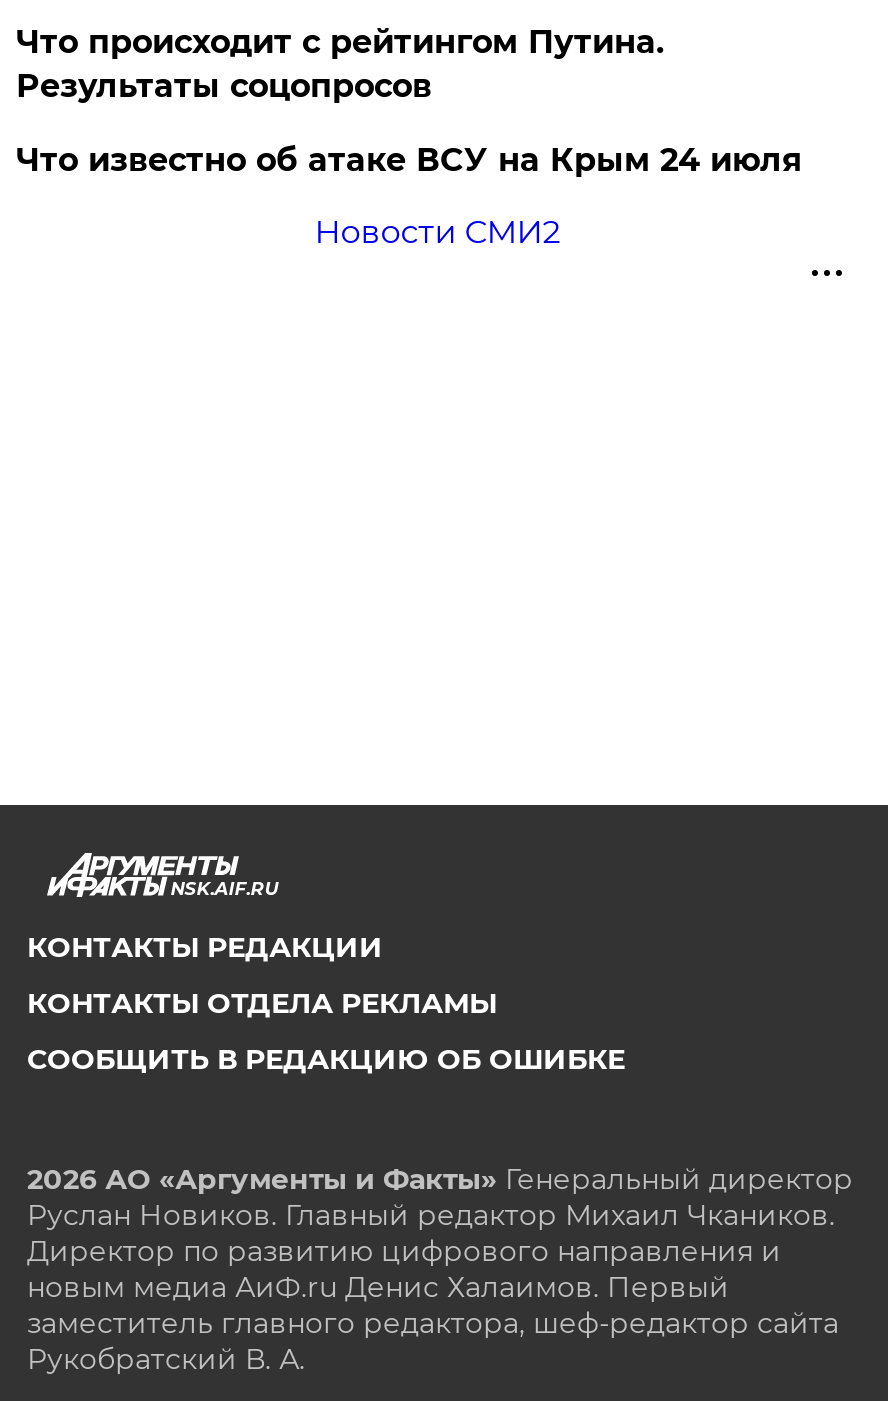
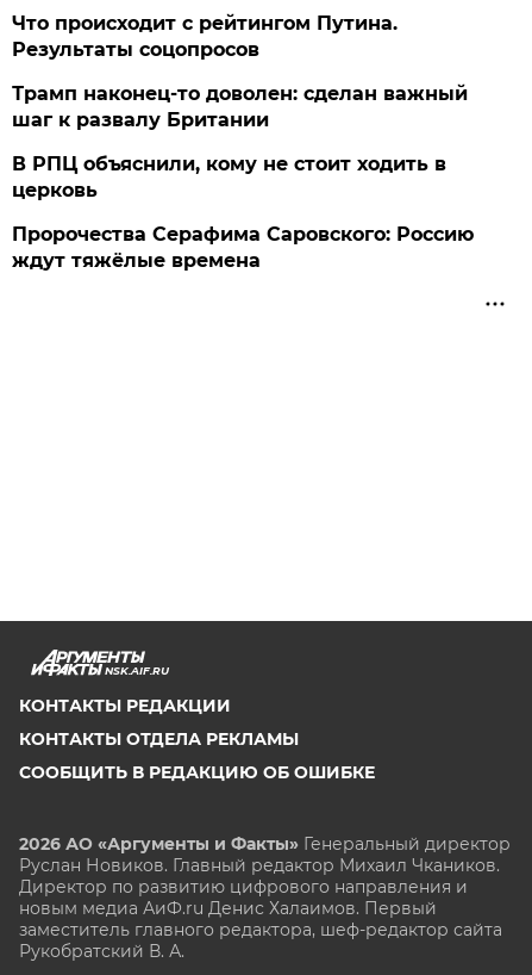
[16,142,802,252] Что известно об атаке ВСУ на Крым 24 июля | Новости СМИ2 -> [12,82,474,272] Трамп наконец-то доволен: сделан важный | шаг к развалу Британии | В РПЦ объяснили, кому не стоит ходить в | церковь | Пророчества Серафима Саровского: Россию | ждут тяжёлые времена

